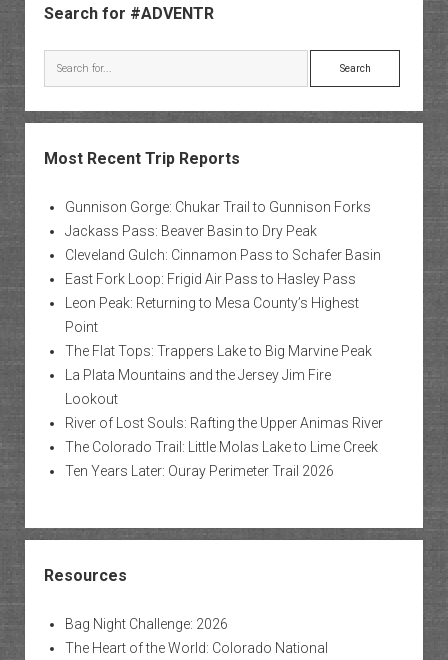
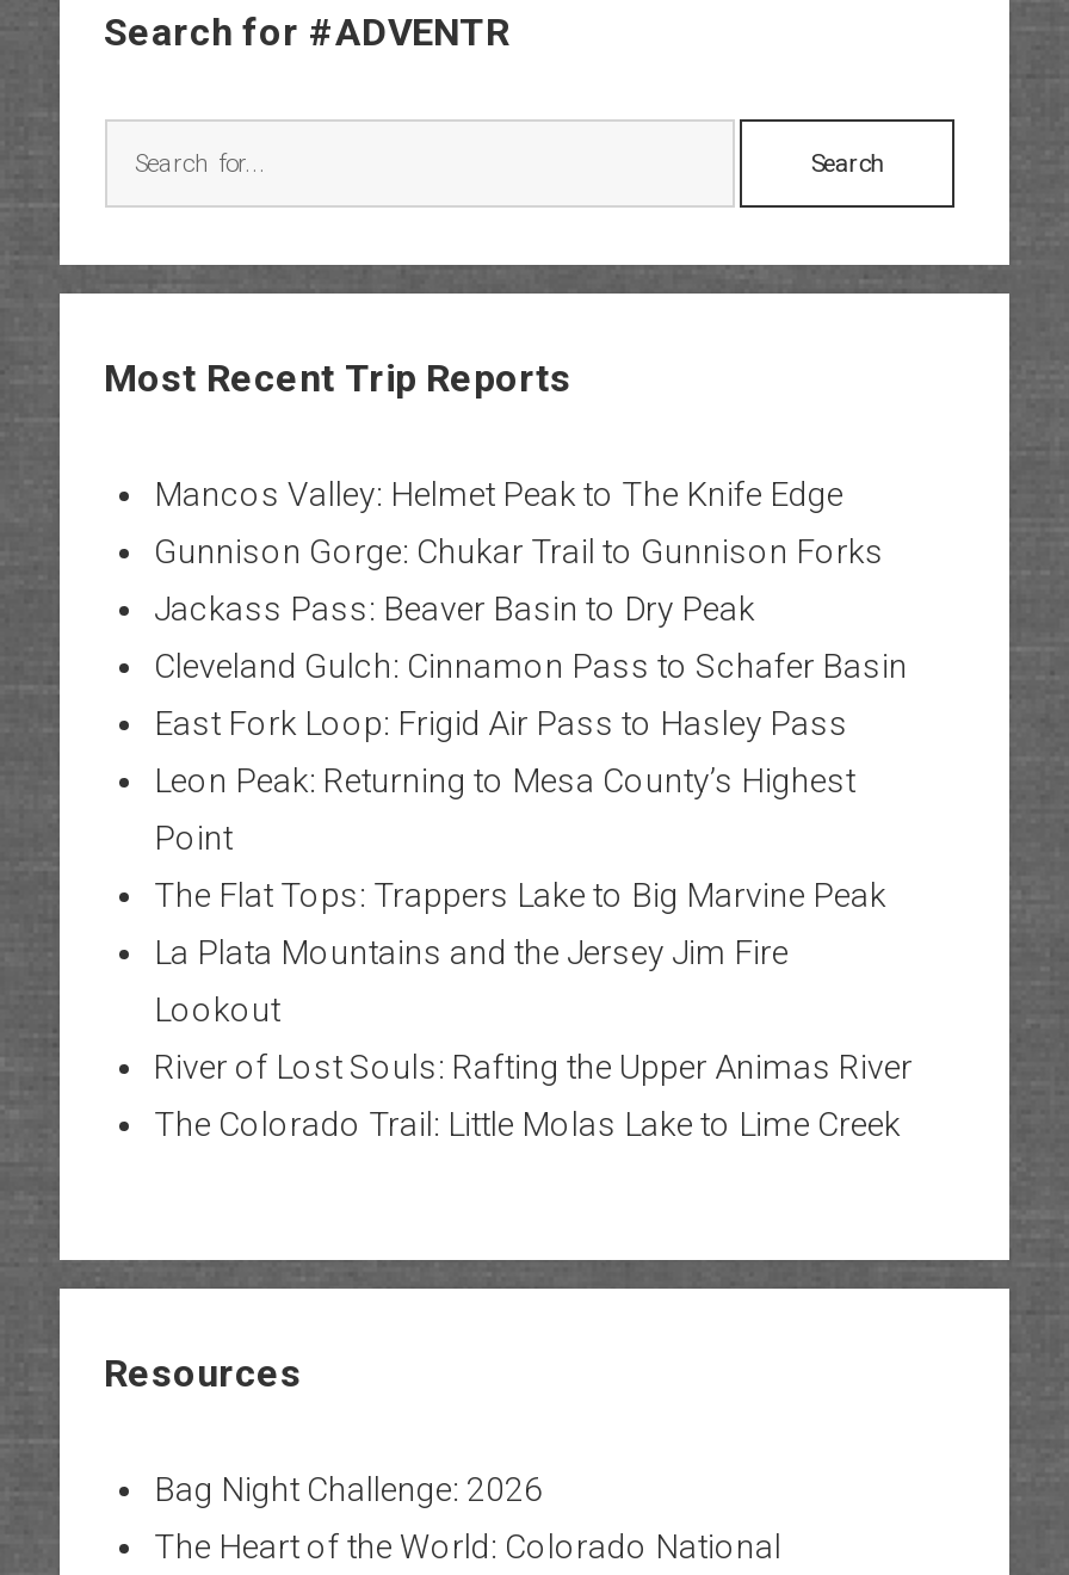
none -> [154,474,844,512] Mancos Valley: Helmet Peak to The Knife Edge
moved [64,198,382,454] -> [154,531,913,1142]: Gunnison Gorge: Chukar Trail to Gunnison Forks | Jackass Pass: Beaver Basin to Dry Peak | Cleveland Gulch: Cinnamon Pass to Schafer Basin | ... | River of Lost Souls: Rafting the Upper Animas River | The Colorado Trail: Little Molas Lake to Lime Creek
[64,462,333,478] Ten Years Later: Ouray Perimeter Trail 2026 -> none

